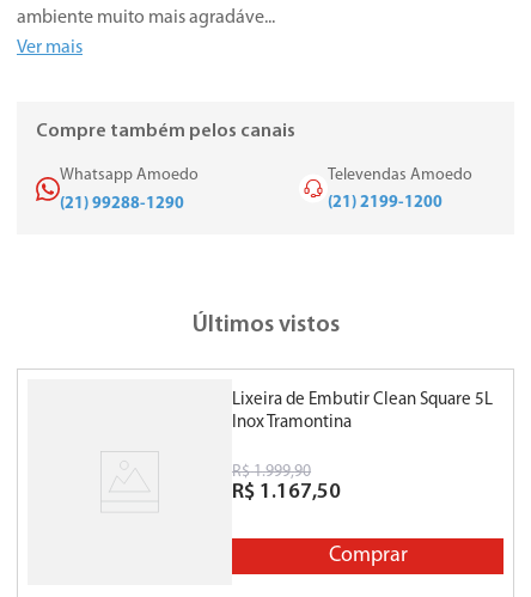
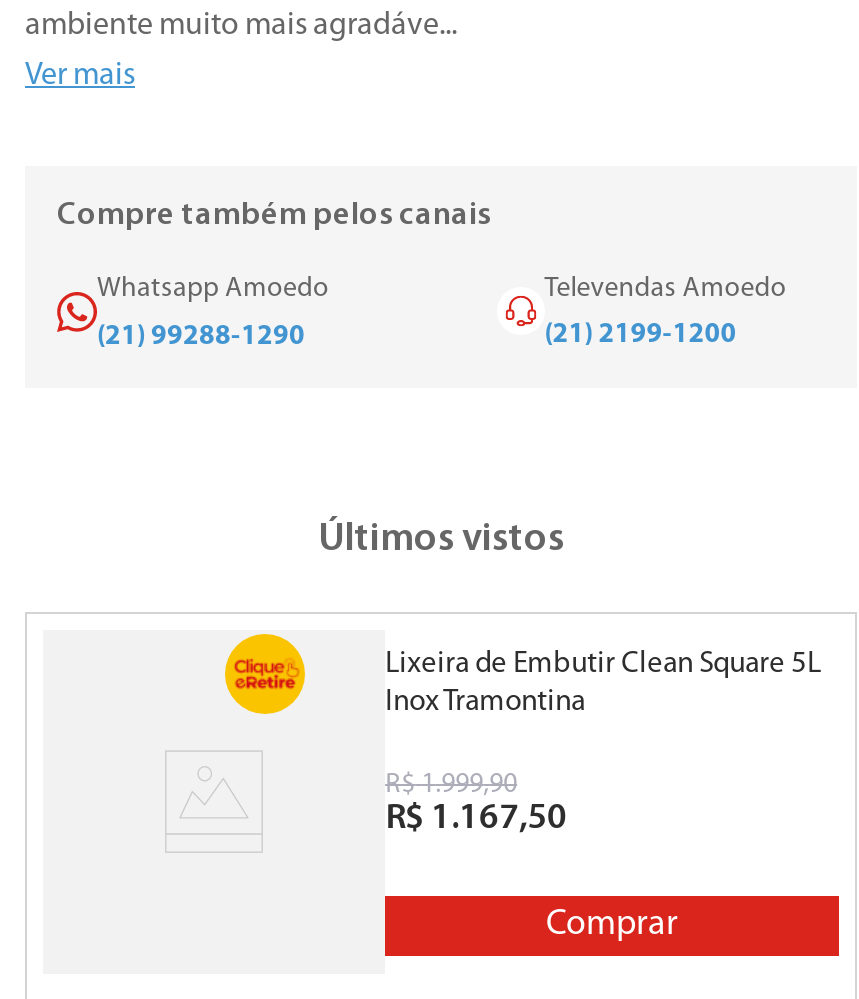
none -> [223,632,307,716] [image]

